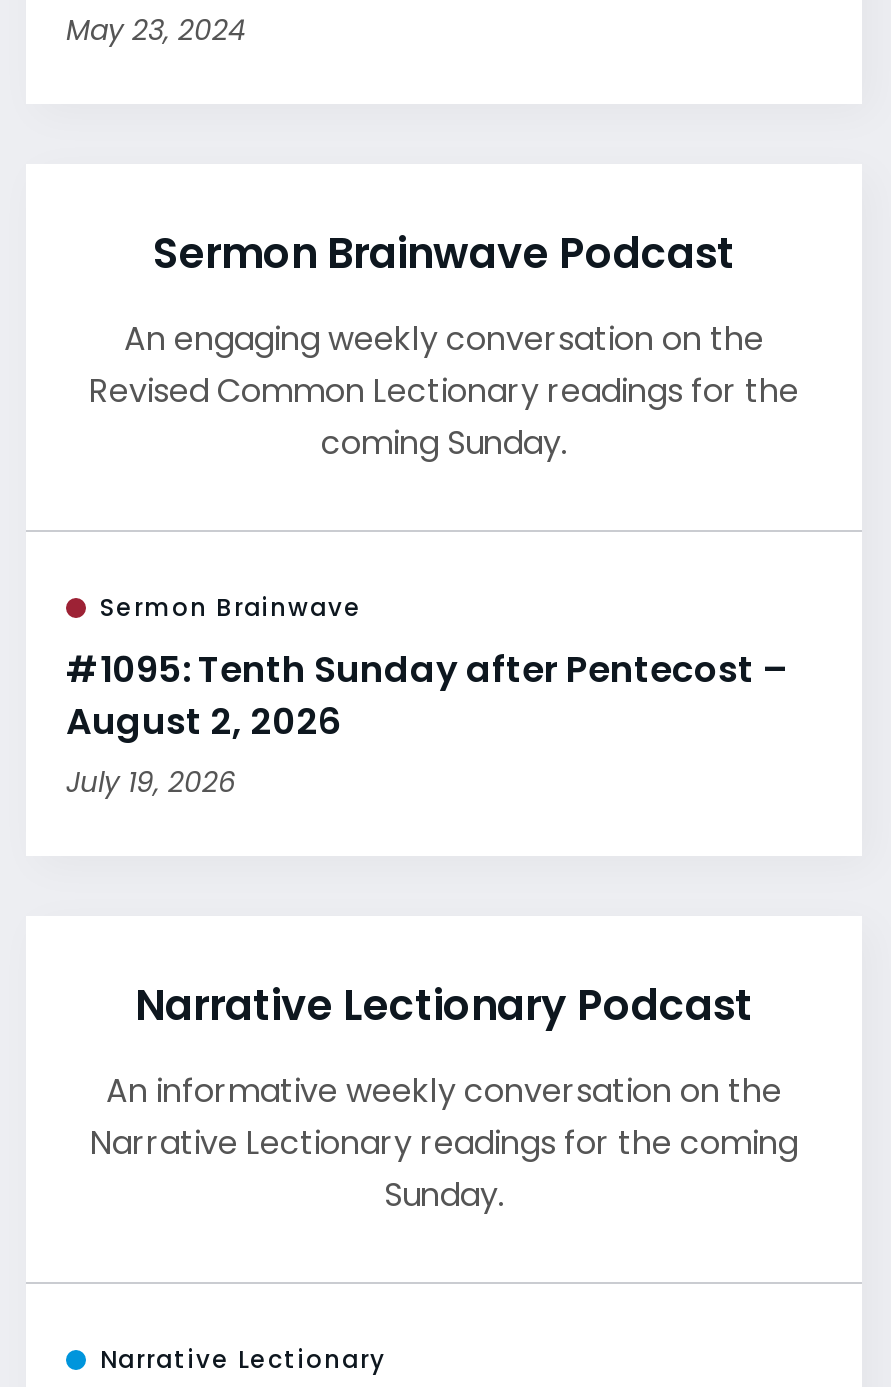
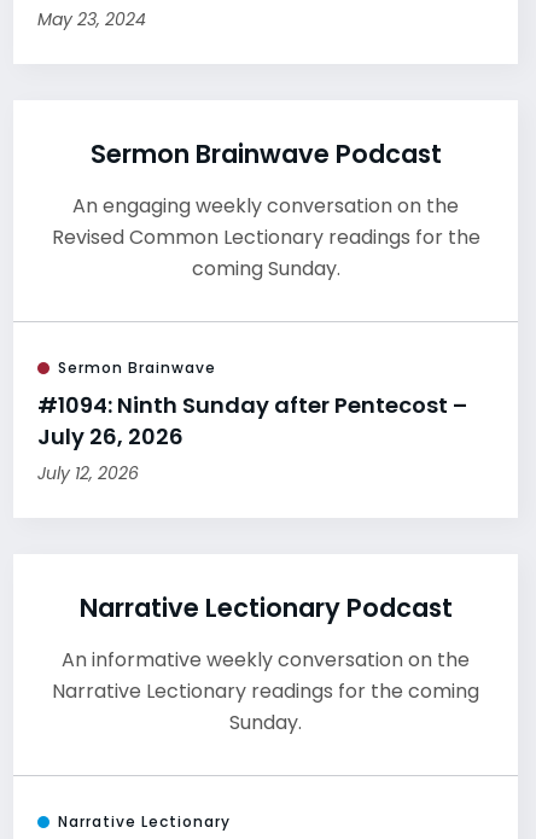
[66,643,786,801] #1095: Tenth Sunday after Pentecost – | August 2, 2026 | July 19, 2026 -> [37,389,467,485] #1094: Ninth Sunday after Pentecost – | July 26, 2026 | July 12, 2026

